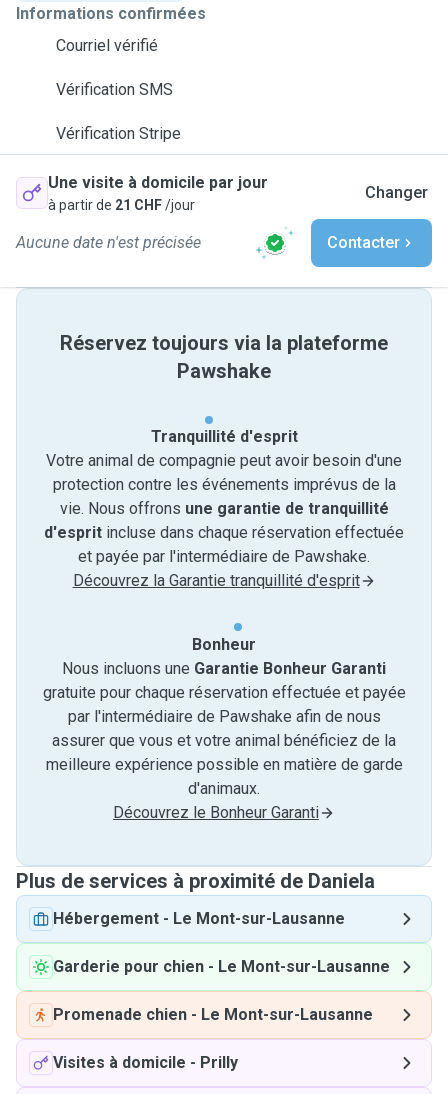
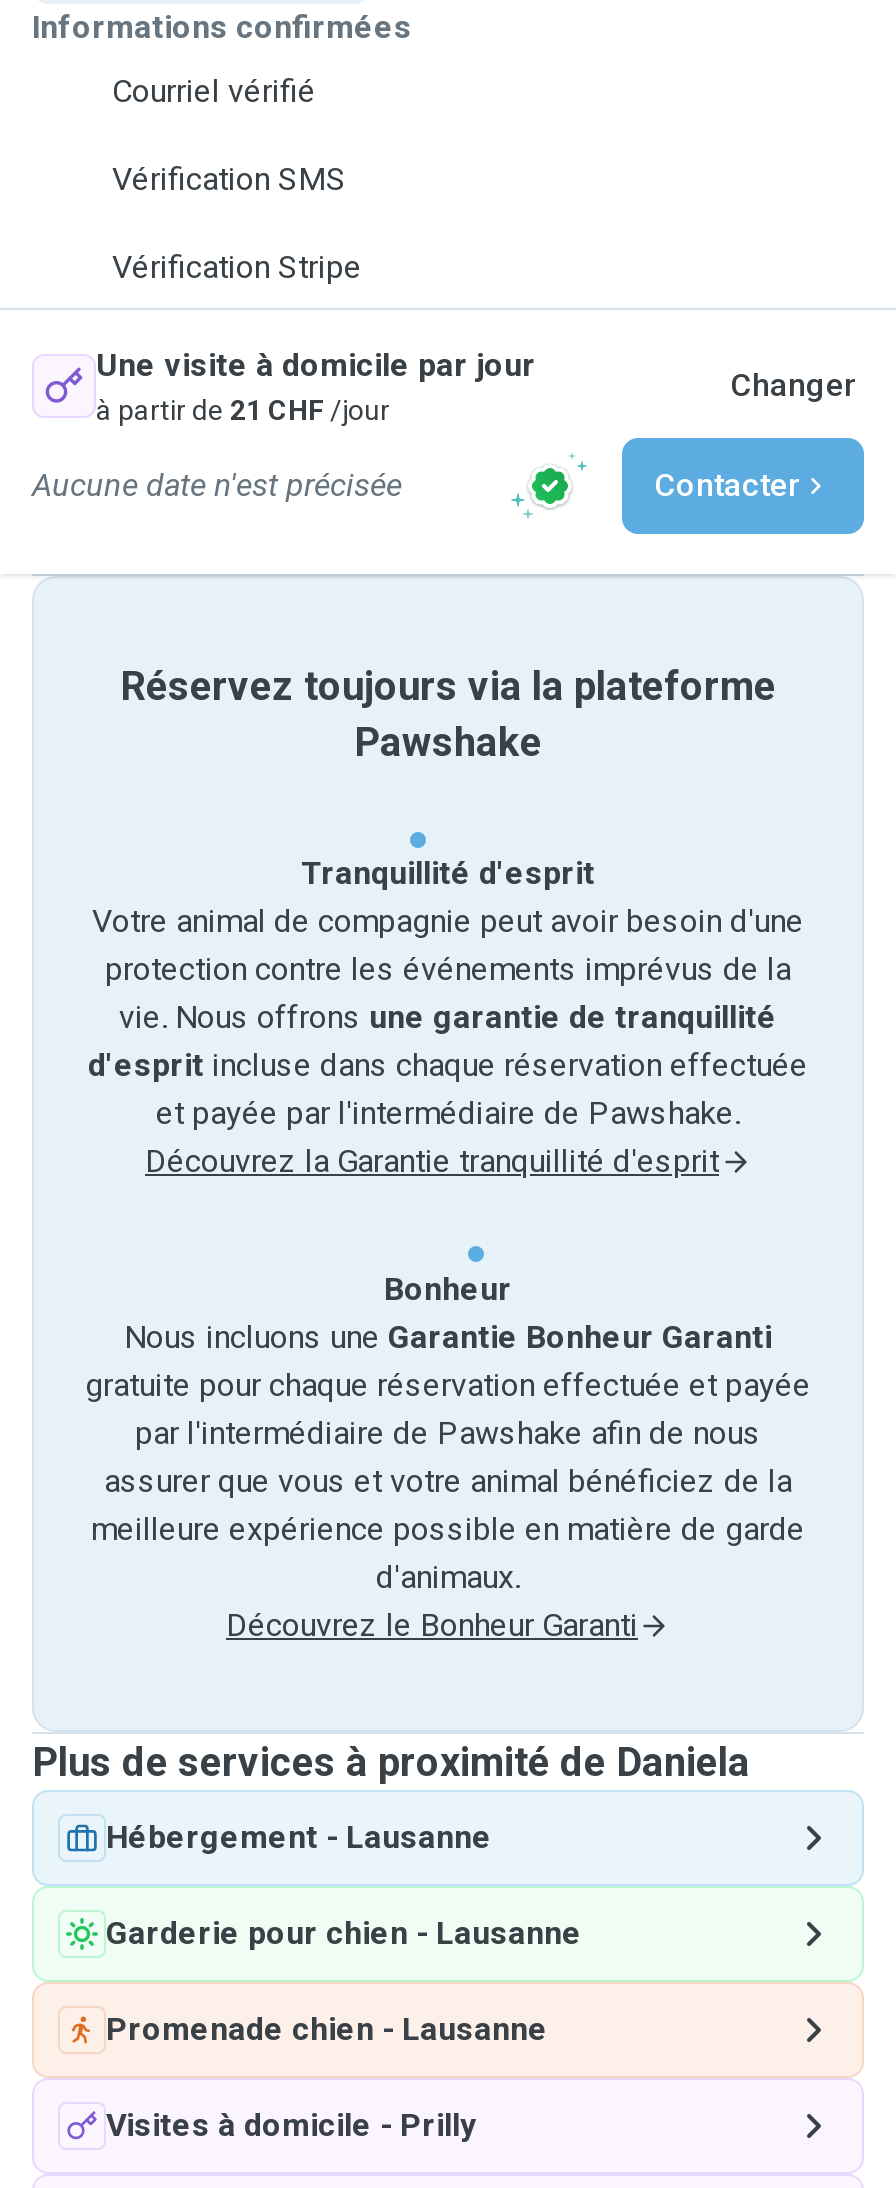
[53,909,345,928] Hébergement - Le Mont-sur-Lausanne -> [106,1818,492,1856] Hébergement - Lausanne
[53,957,390,976] Garderie pour chien - Le Mont-sur-Lausanne -> [106,1914,582,1952] Garderie pour chien - Lausanne
[53,1005,373,1024] Promenade chien - Le Mont-sur-Lausanne -> [106,2010,548,2048] Promenade chien - Lausanne

